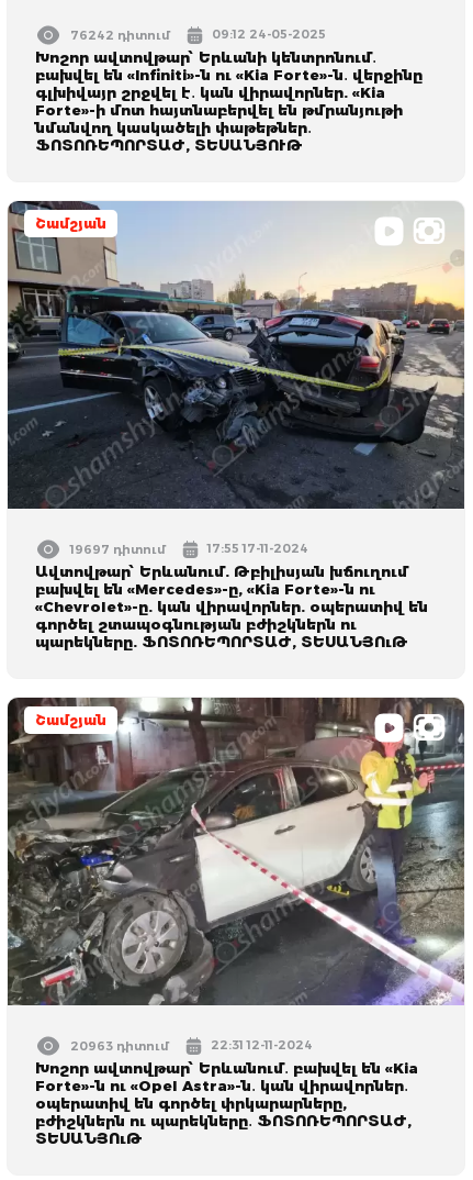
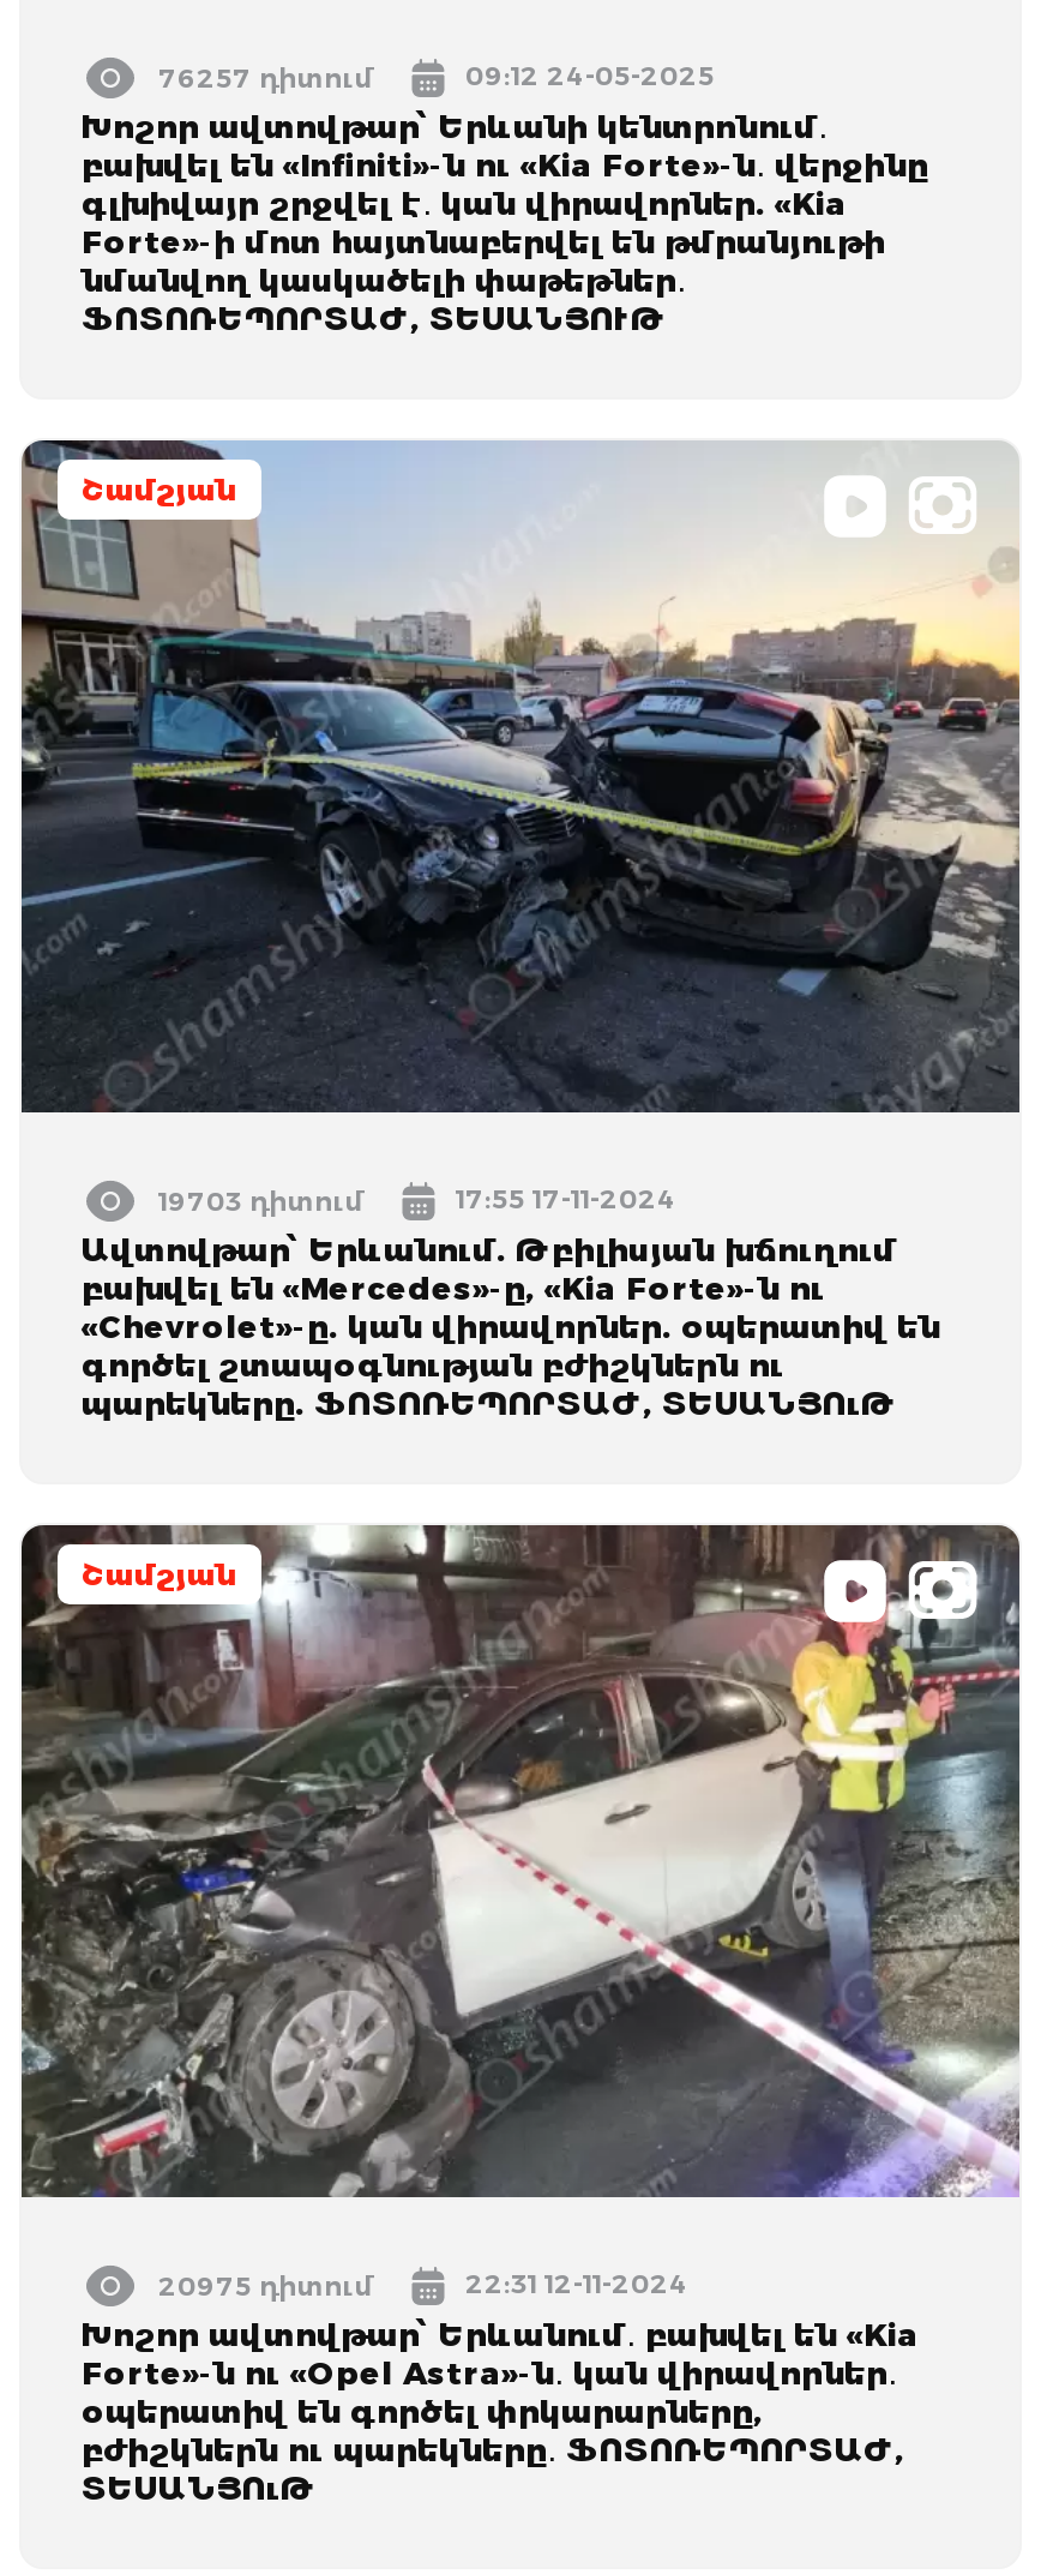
[70,27,170,43] 76242 դիտում -> [158,60,374,94] 76257 դիտում
[70,541,166,557] 19697 դիտում -> [158,1184,365,1217] 19703 դիտում
[70,1038,169,1053] 20963 դիտում -> [158,2268,374,2302] 20975 դիտում

